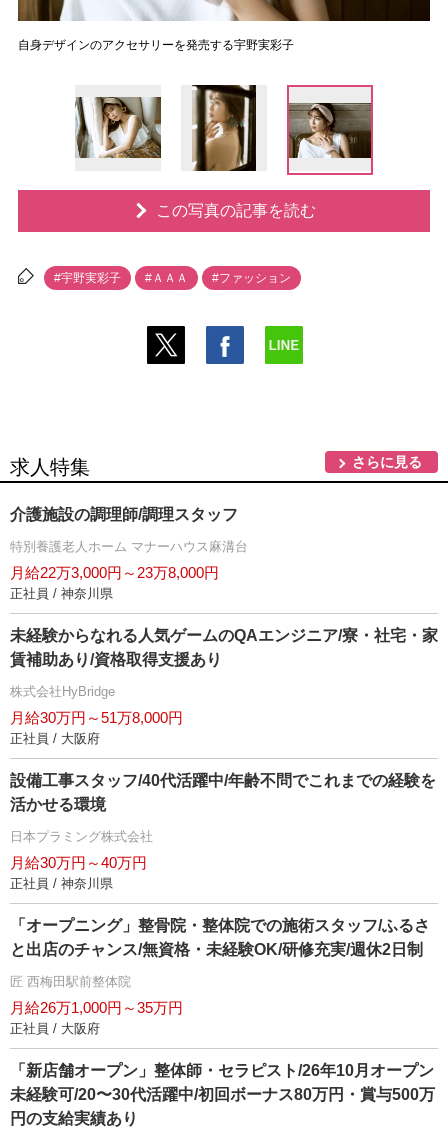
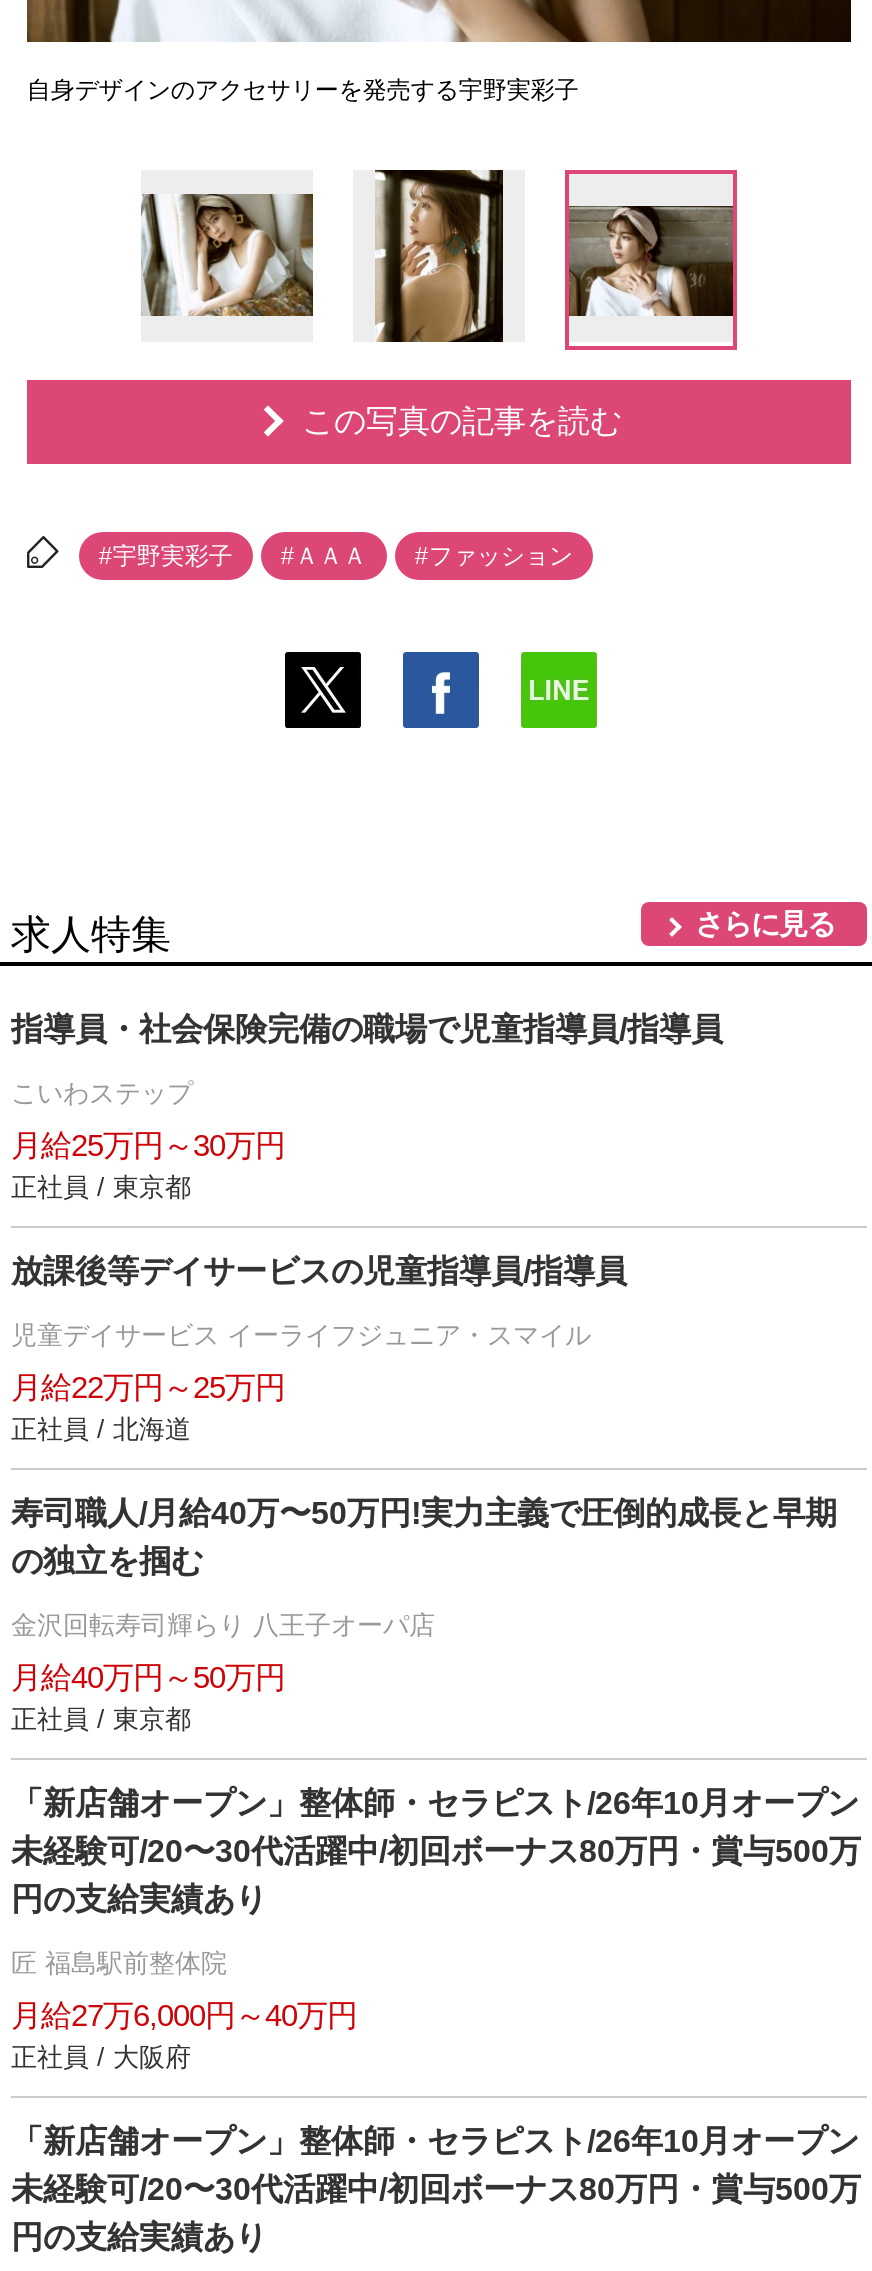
[10,506,238,523] 介護施設の調理師/調理スタッフ -> [11,1013,723,1047] 指導員・社会保険完備の職場で児童指導員/指導員
[10,539,248,554] 特別養護老人ホーム マナーハウス麻溝台 -> [11,1079,193,1109] こいわステップ
[10,564,219,601] 月給22万3,000円～23万8,000円 | 正社員 / 神奈川県 -> [11,1129,285,1203] 月給25万円～30万円 | 正社員 / 東京都
[10,627,438,668] 未経験からなれる人気ゲームのQAエンジニア/寮・社宅・家 | 賃補助あり/資格取得支援あり -> [11,1255,627,1289] 放課後等デイサービスの児童指導員/指導員
[10,684,115,699] 株式会社HyBridge -> [11,1321,591,1351] 児童デイサービス イーライフジュニア・スマイル
[10,709,183,746] 月給30万円～51万8,000円 | 正社員 / 大阪府 -> [11,1371,285,1445] 月給22万円～25万円 | 正社員 / 北海道
[10,772,436,813] 設備工事スタッフ/40代活躍中/年齢不問でこれまでの経験を | 活かせる環境 -> [11,1497,837,1579] 寿司職人/月給40万〜50万円!実力主義で圧倒的成長と早期 | の独立を掴む
[10,829,153,844] 日本プラミング株式会社 -> [11,1611,435,1641] 金沢回転寿司輝らり 八王子オーパ店
[10,854,147,891] 月給30万円～40万円 | 正社員 / 神奈川県 -> [11,1661,285,1735] 月給40万円～50万円 | 正社員 / 東京都
[10,917,430,958] 「オープニング」整骨院・整体院での施術スタッフ/ふるさ | と出店のチャンス/無資格・未経験OK/研修充実/週休2日制 -> [11,1787,861,1917] 「新店舗オープン」整体師・セラピスト/26年10月オープン | 未経験可/20〜30代活躍中/初回ボーナス80万円・賞与500万 | 円の支給実績あり
[10,974,131,989] 匠 西梅田駅前整体院 -> [11,1949,227,1979] 匠 福島駅前整体院
[10,999,183,1016] 月給26万1,000円～35万円 -> [11,1999,357,2033] 月給27万6,000円～40万円

